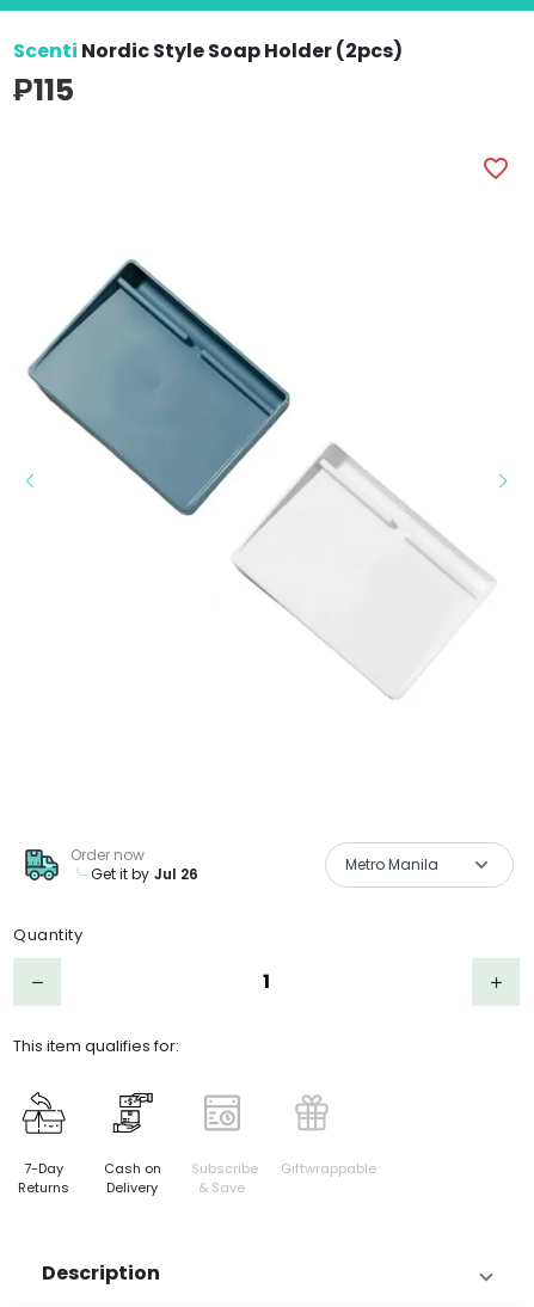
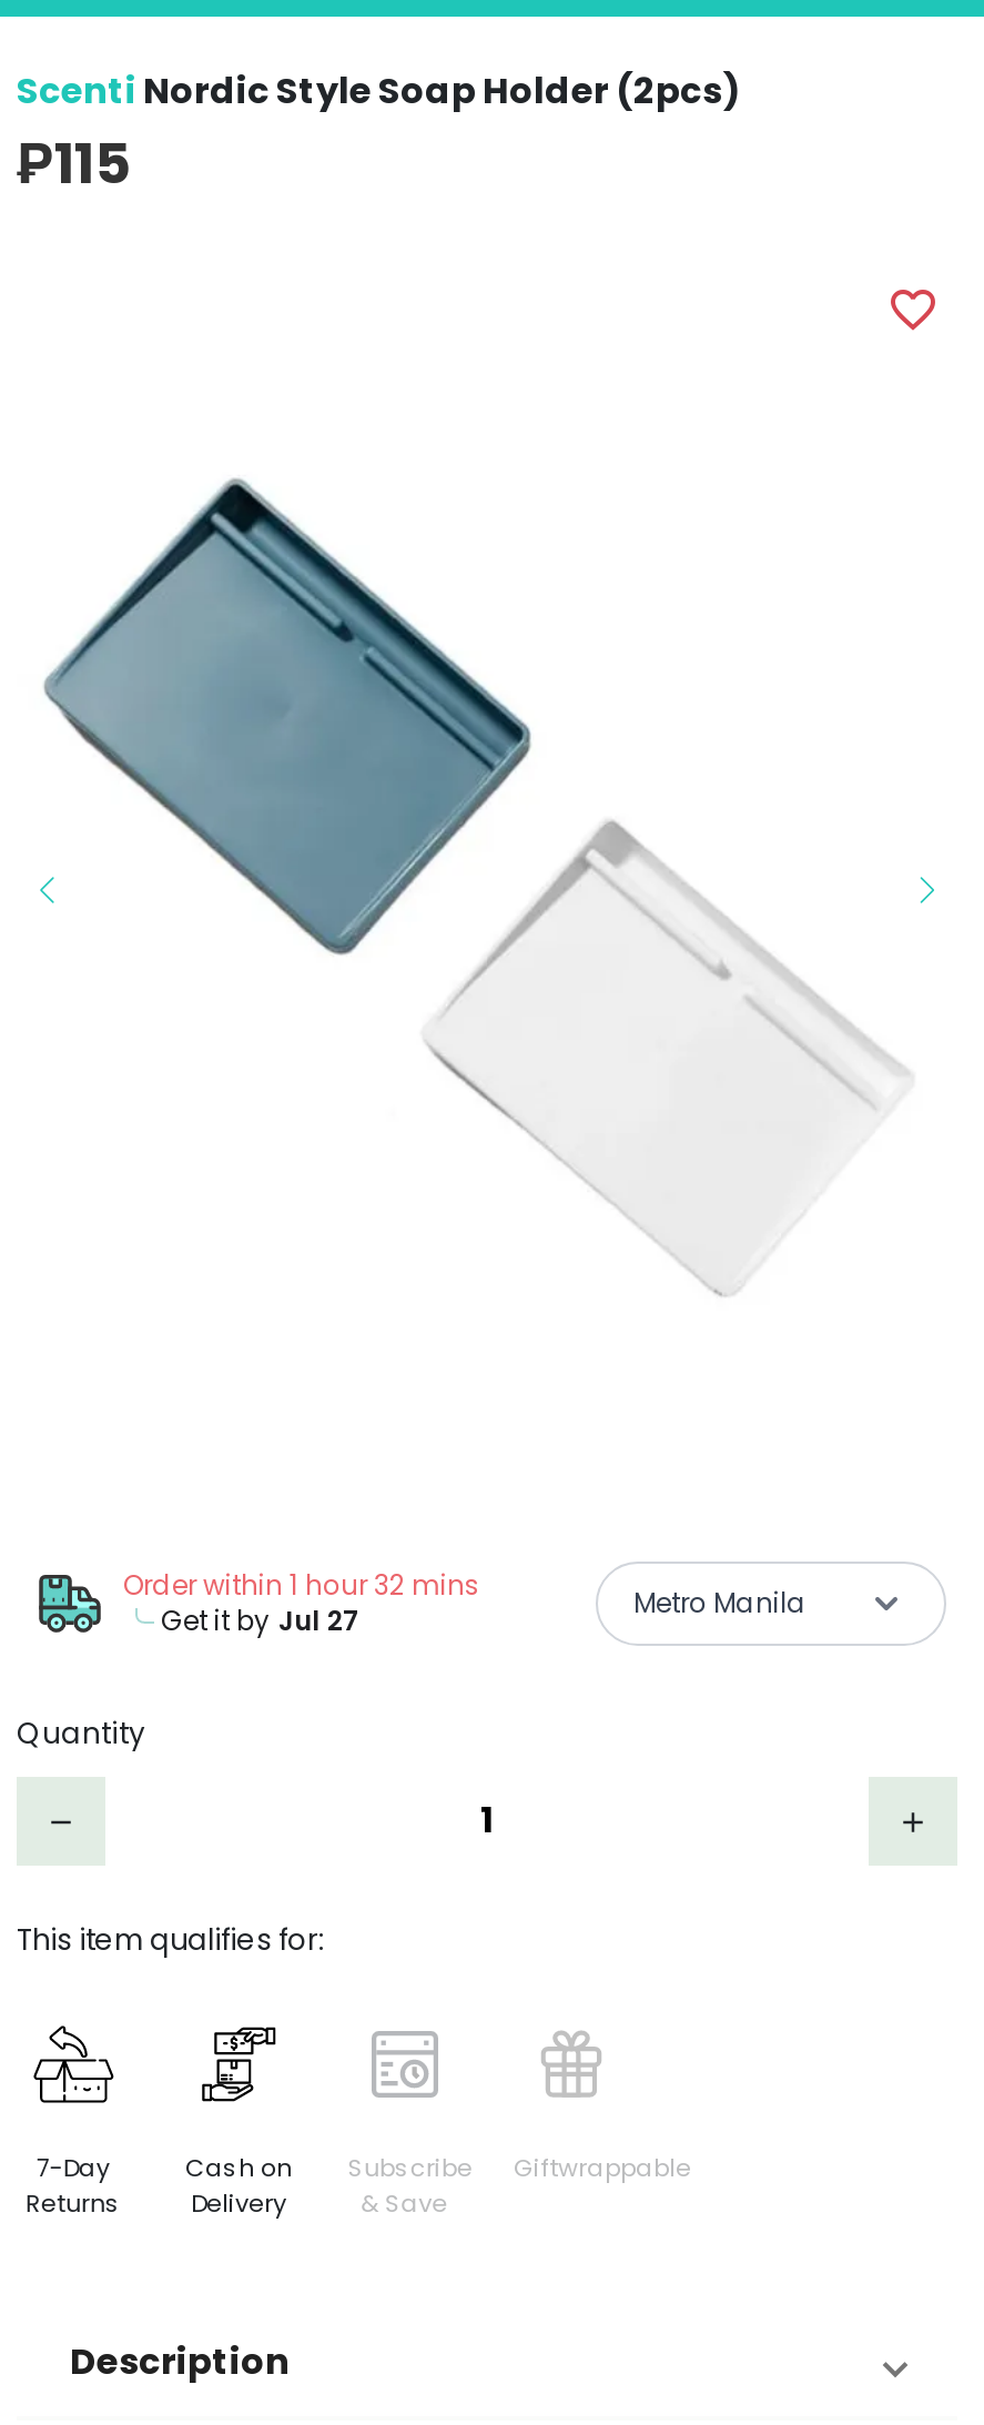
[70,845,198,884] Order now | Get it by Jul 26 -> [123,1566,480,1639] Order within 1 hour 32 mins | Get it by Jul 27

